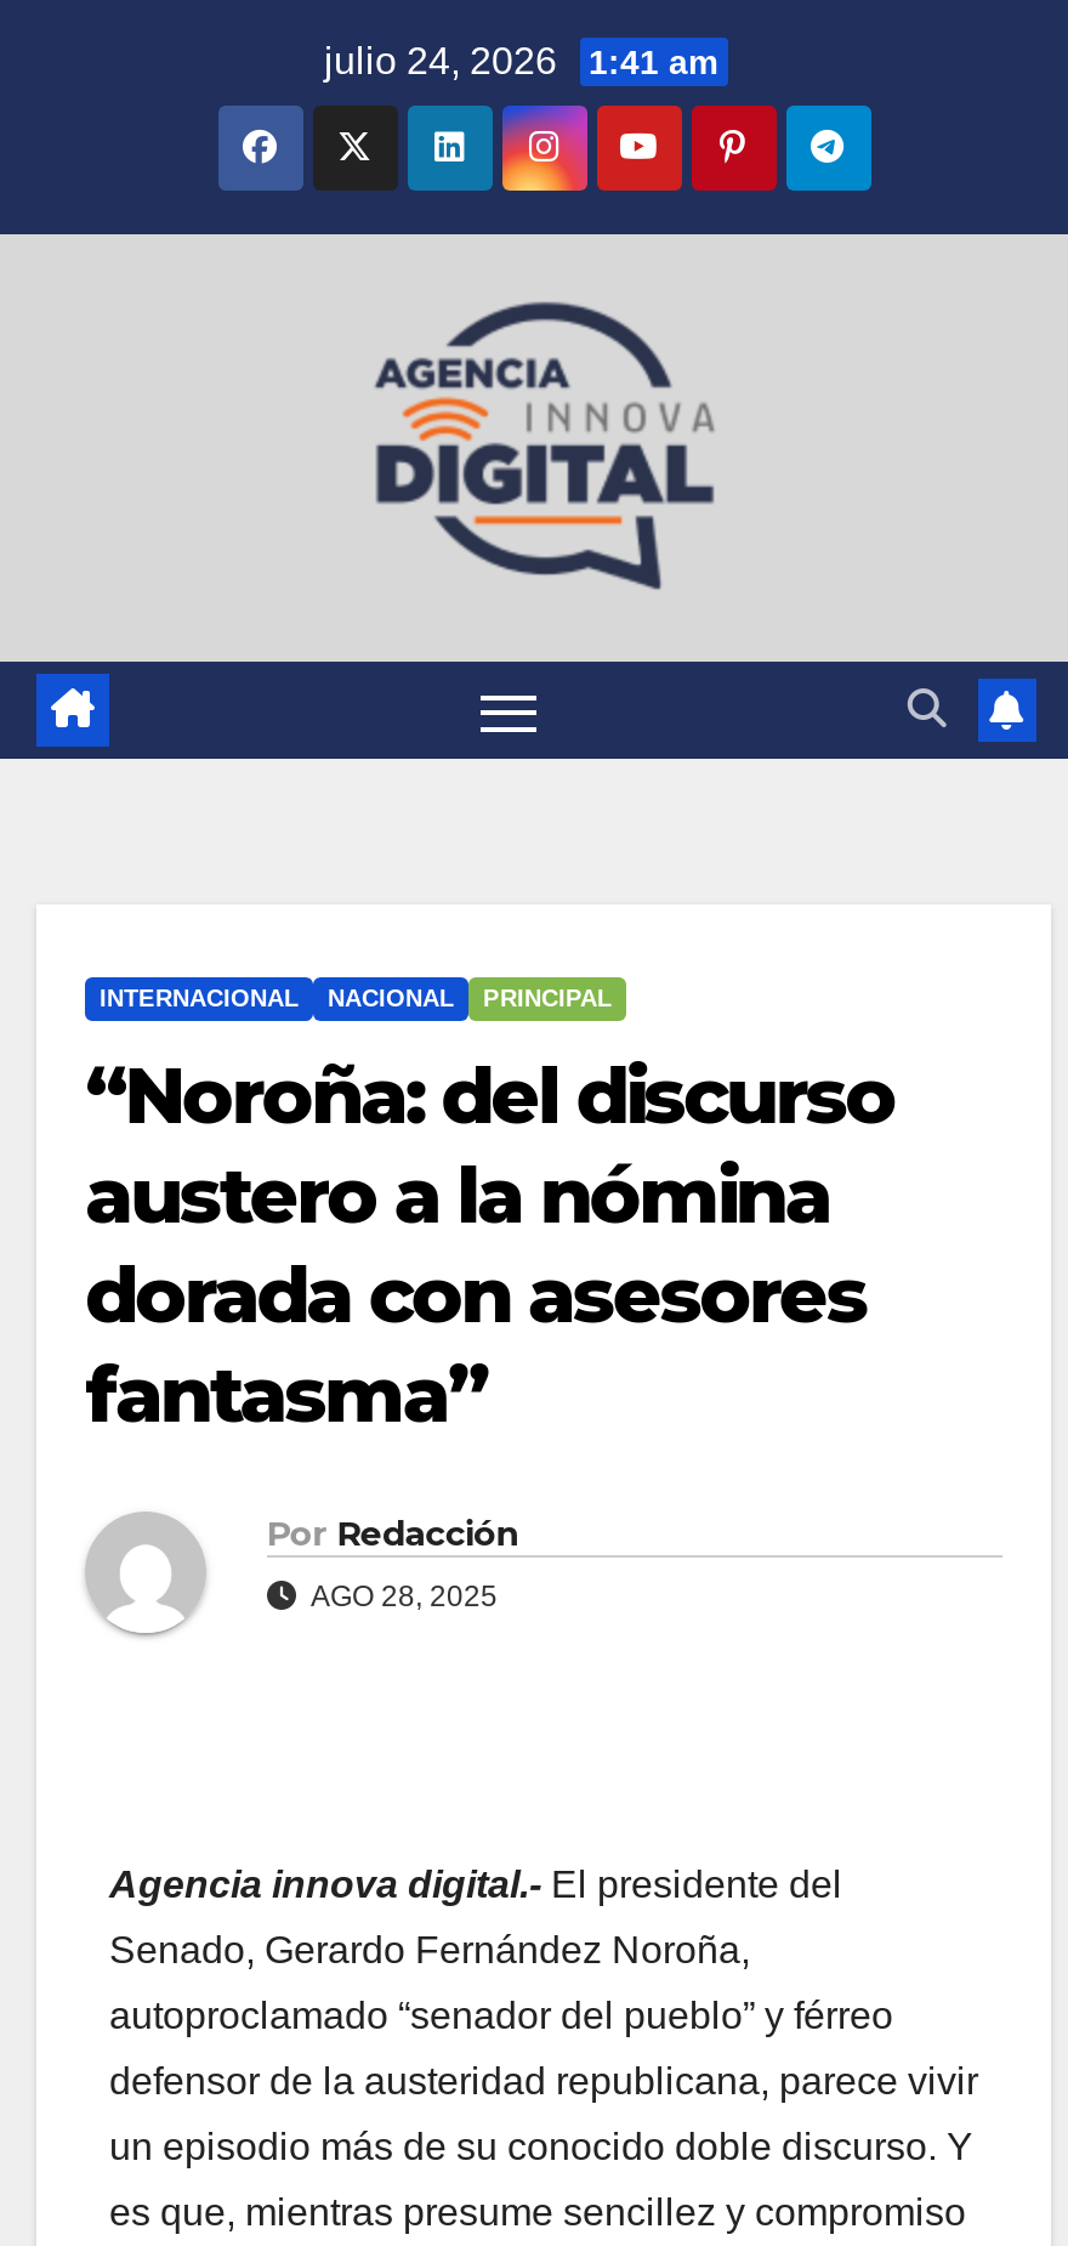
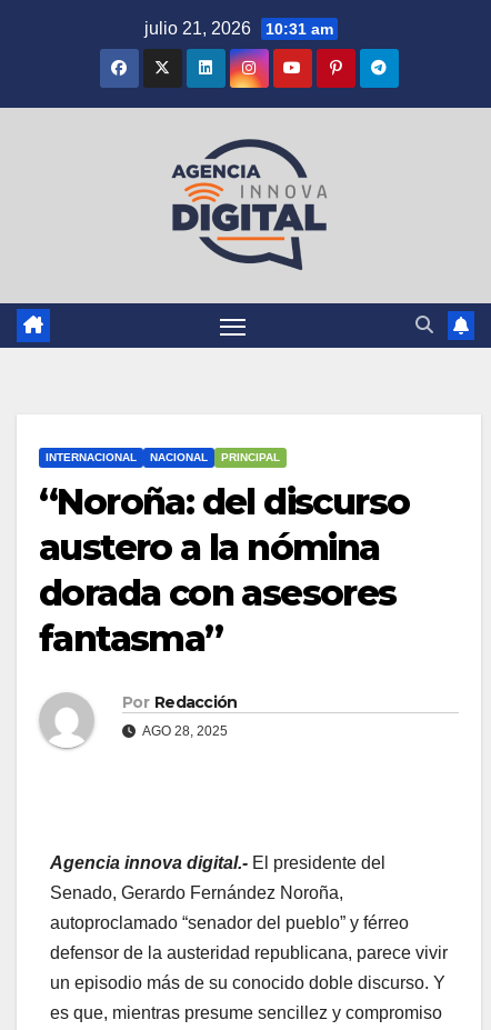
[324,40,717,81] julio 24, 2026 1:41 am -> [144,19,333,38] julio 21, 2026 10:31 am

